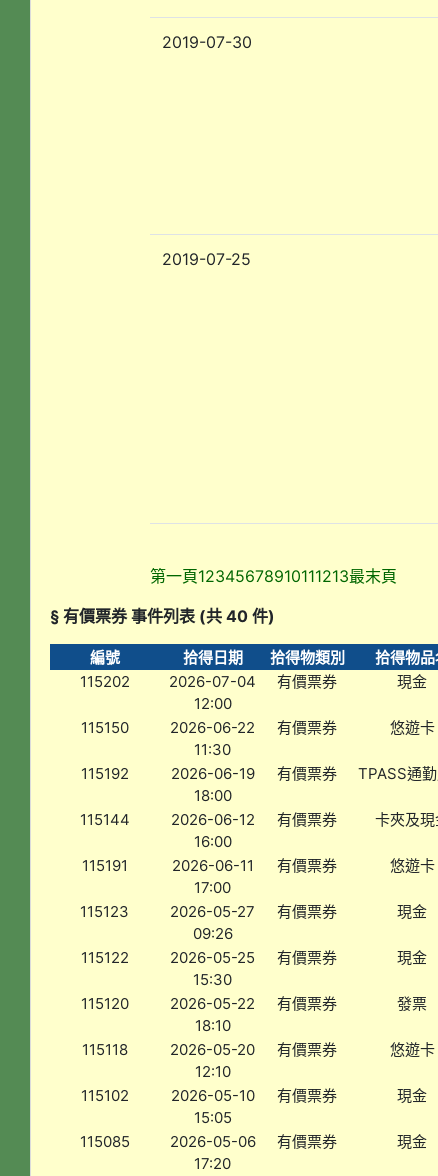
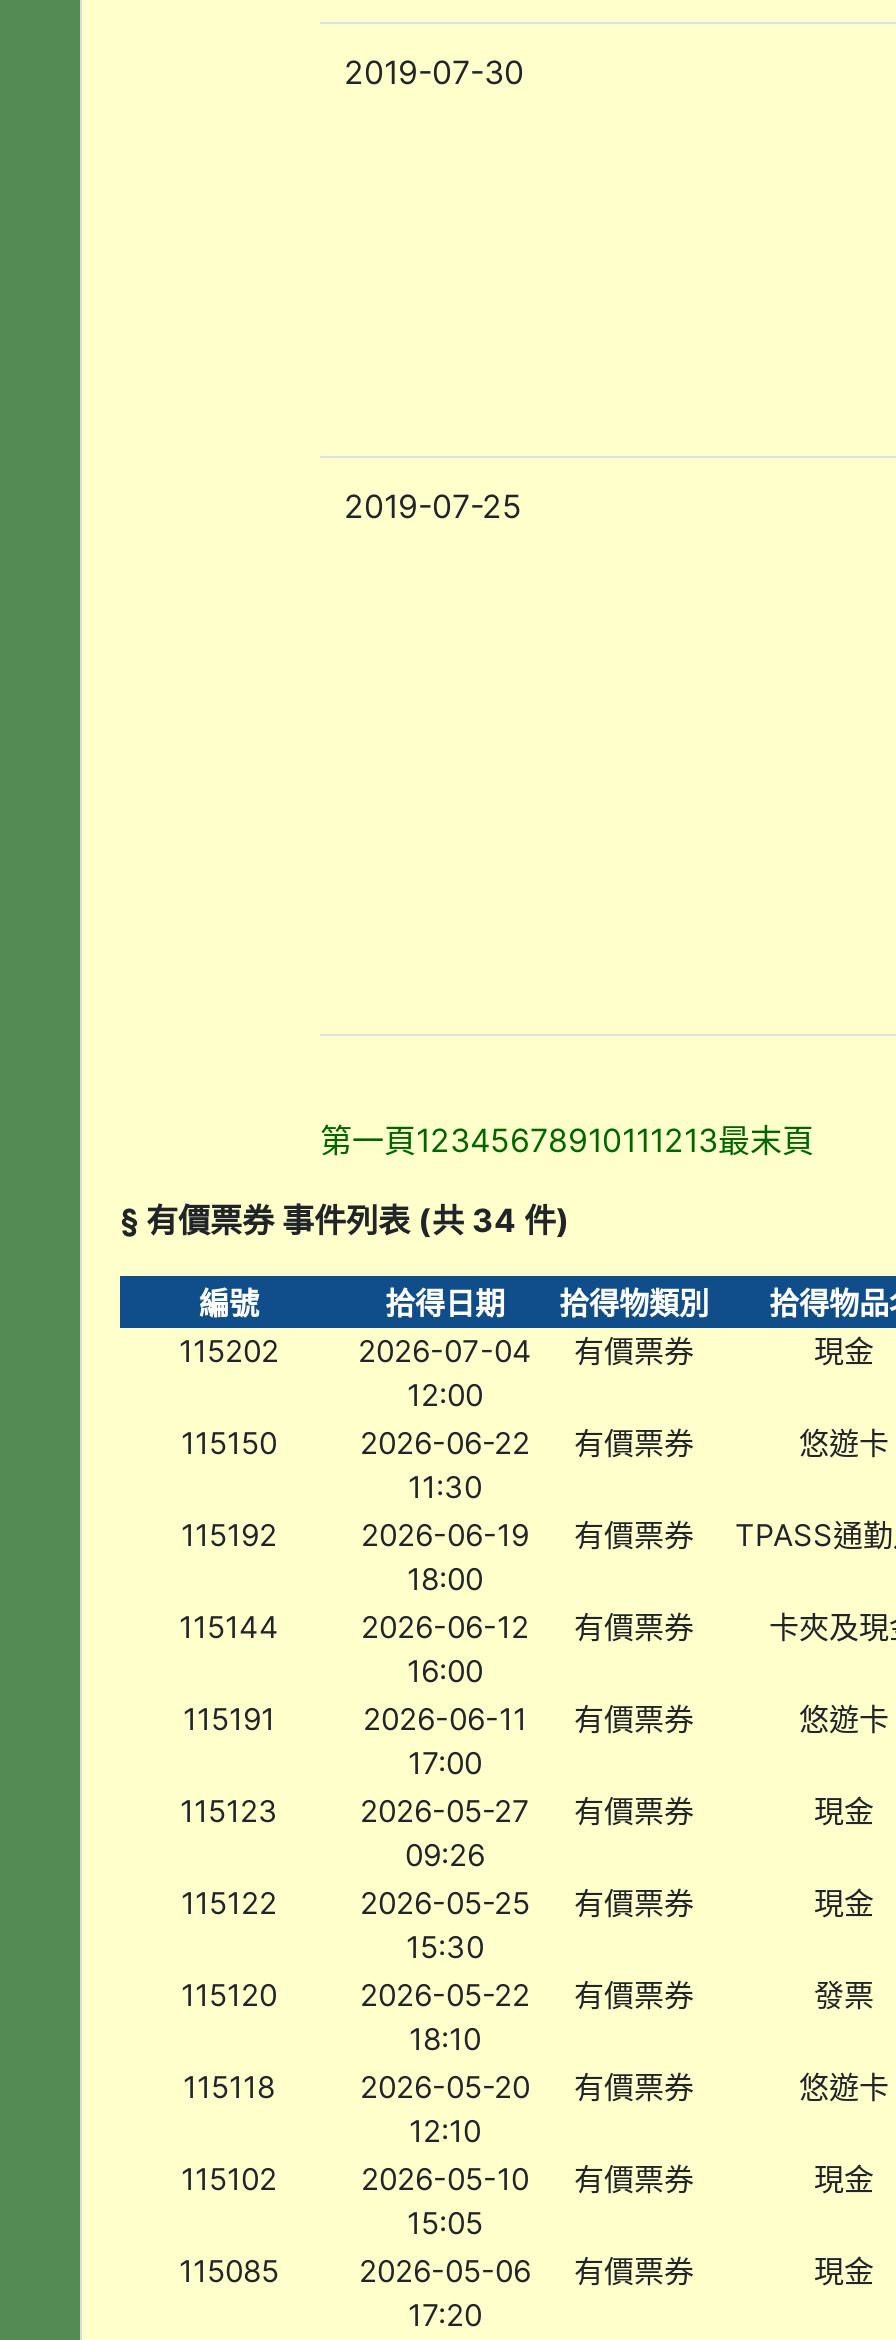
[50,606,275,626] § 有價票券 事件列表 (共 40 件) -> [120,1200,570,1240] § 有價票券 事件列表 (共 34 件)

